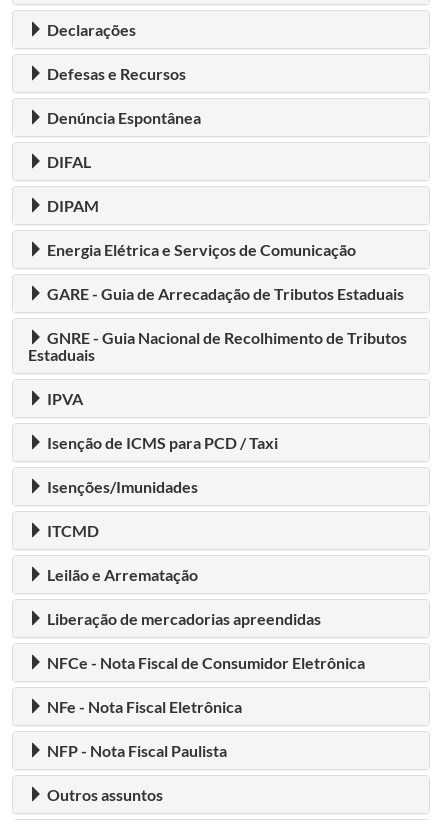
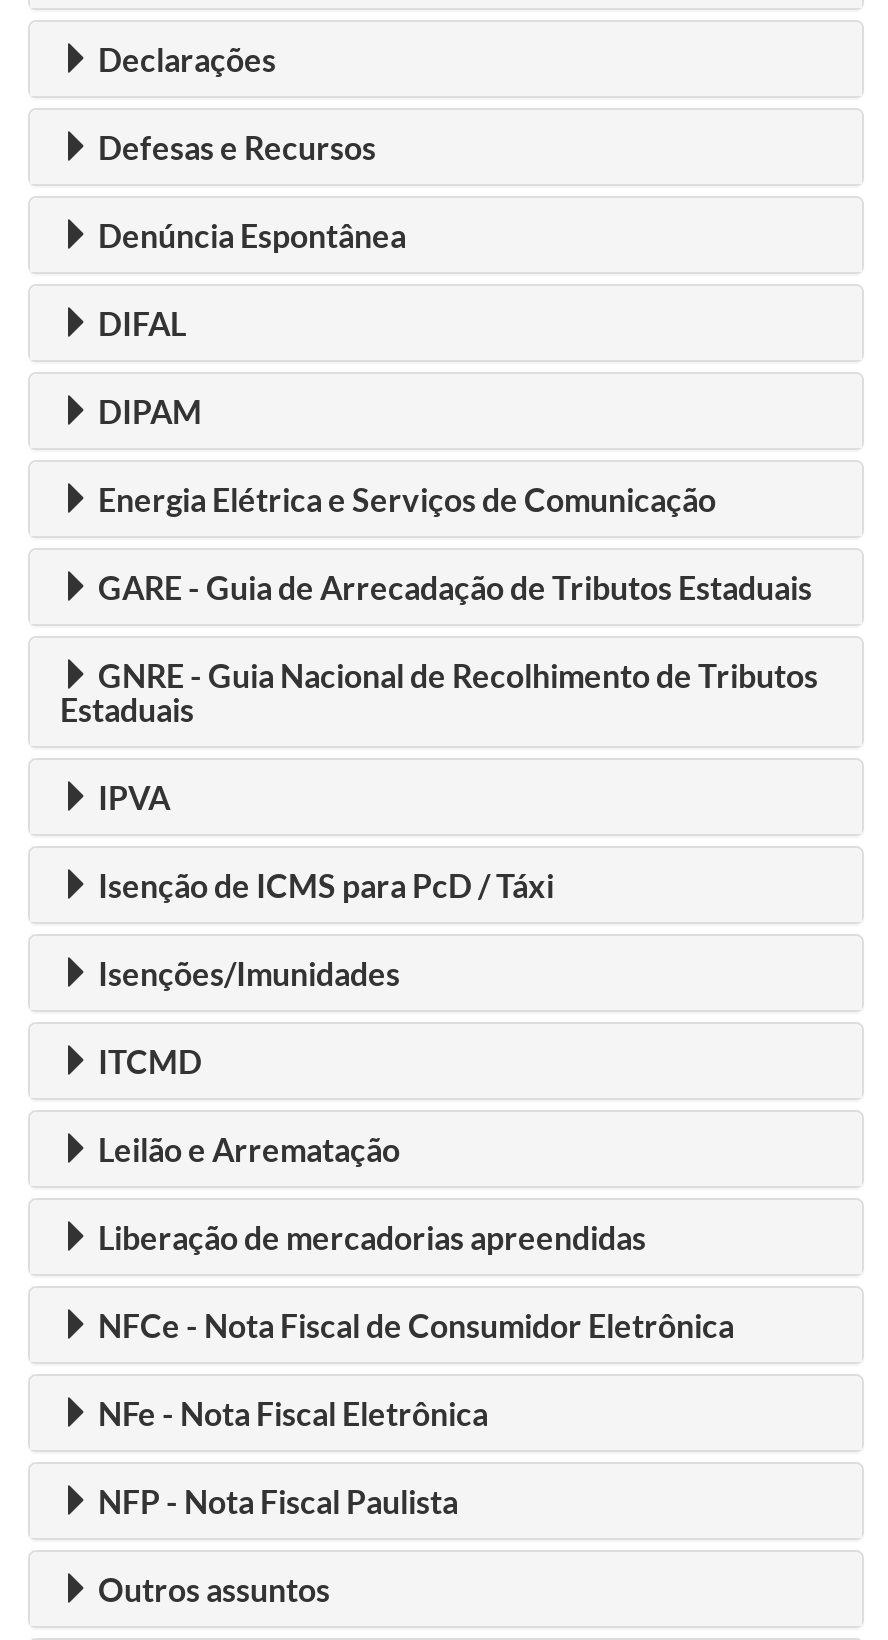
[47,433,278,452] Isenção de ICMS para PCD / Taxi -> [98,866,554,904] Isenção de ICMS para PcD / Táxi

